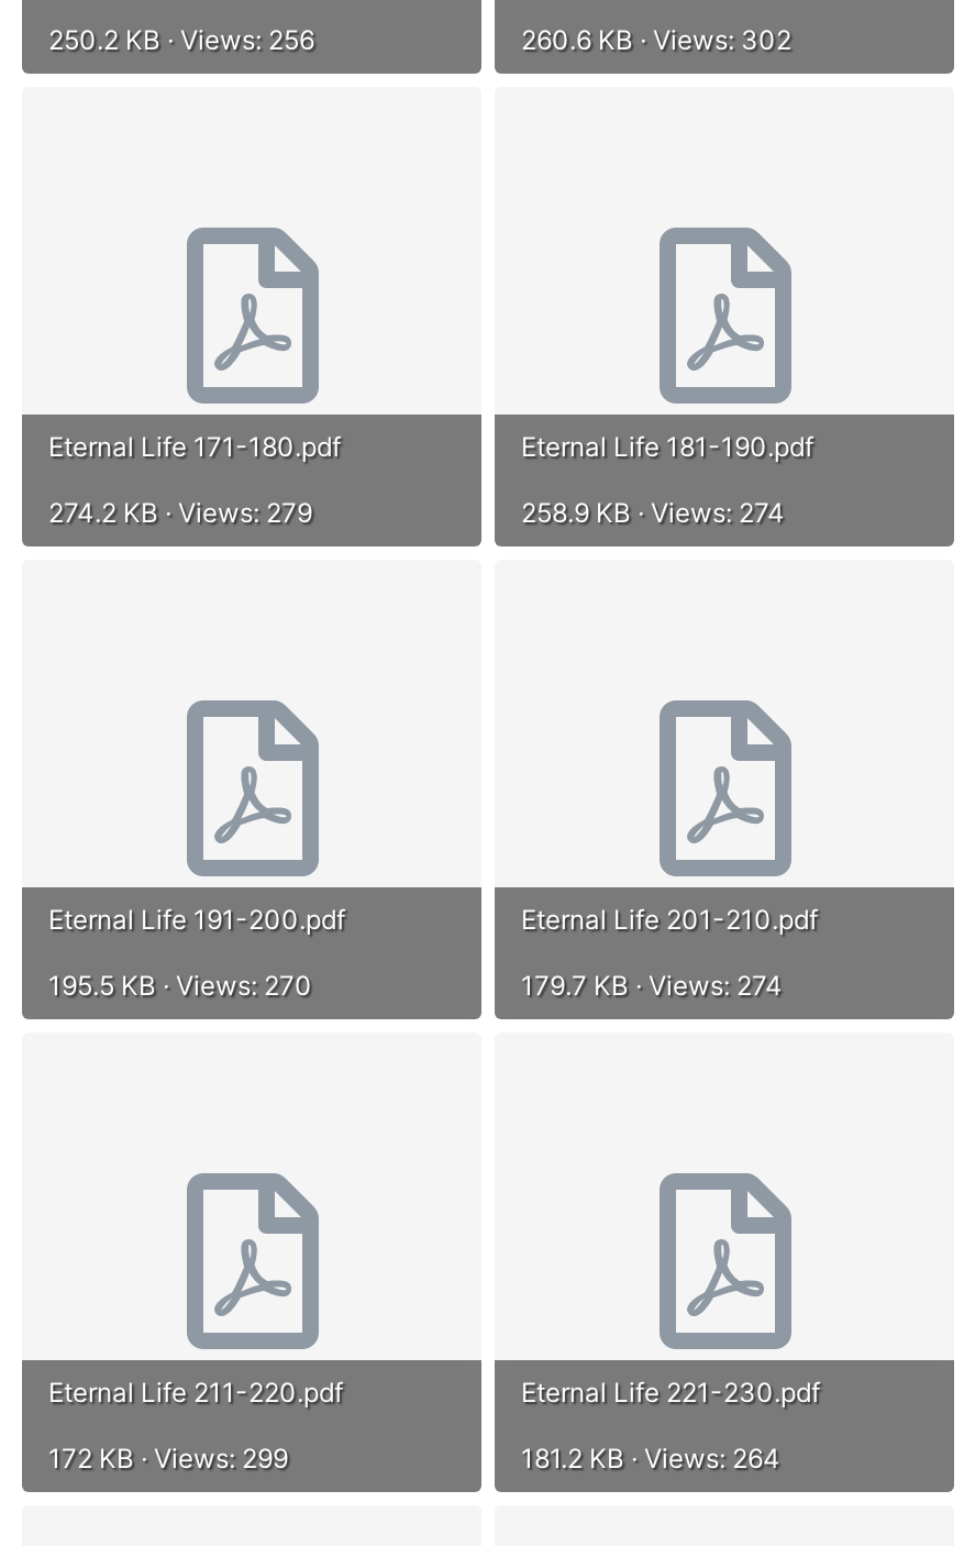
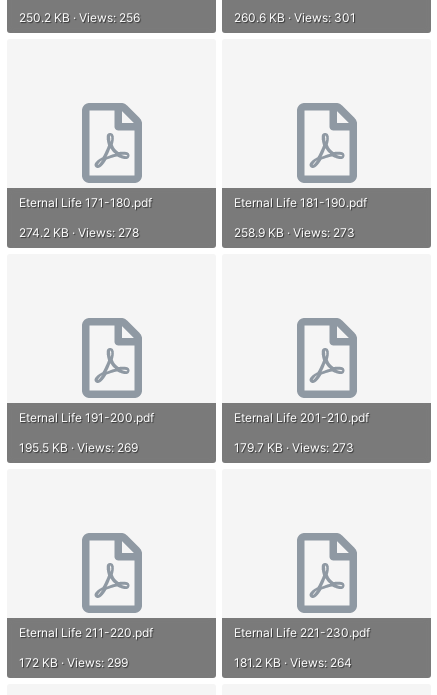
[521,23,791,56] 260.6 KB · Views: 302 -> [234,10,356,25] 260.6 KB · Views: 301
[48,496,312,529] 274.2 KB · Views: 279 -> [19,225,139,240] 274.2 KB · Views: 278
[521,496,785,529] 258.9 KB · Views: 274 -> [234,225,355,240] 258.9 KB · Views: 273
[48,969,312,1002] 195.5 KB · Views: 270 -> [19,440,138,455] 195.5 KB · Views: 269
[521,969,783,1002] 179.7 KB · Views: 274 -> [234,440,354,455] 179.7 KB · Views: 273

